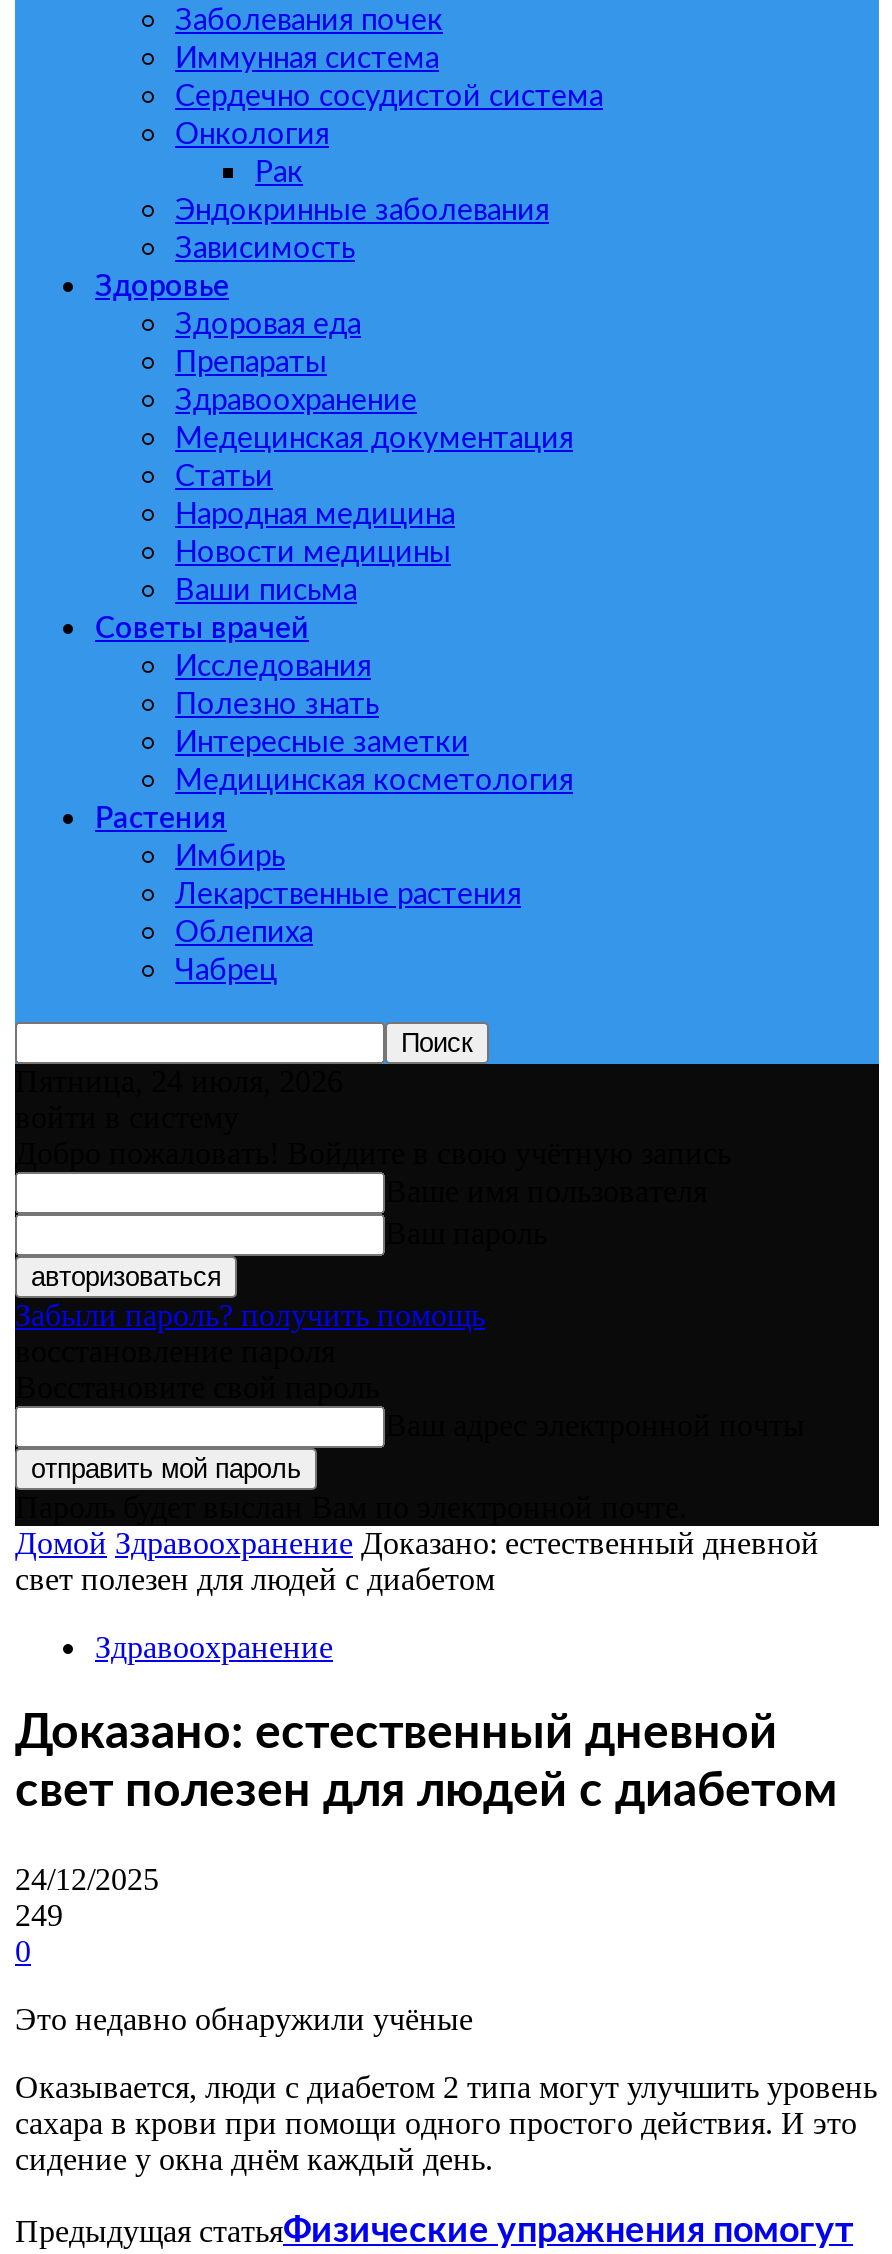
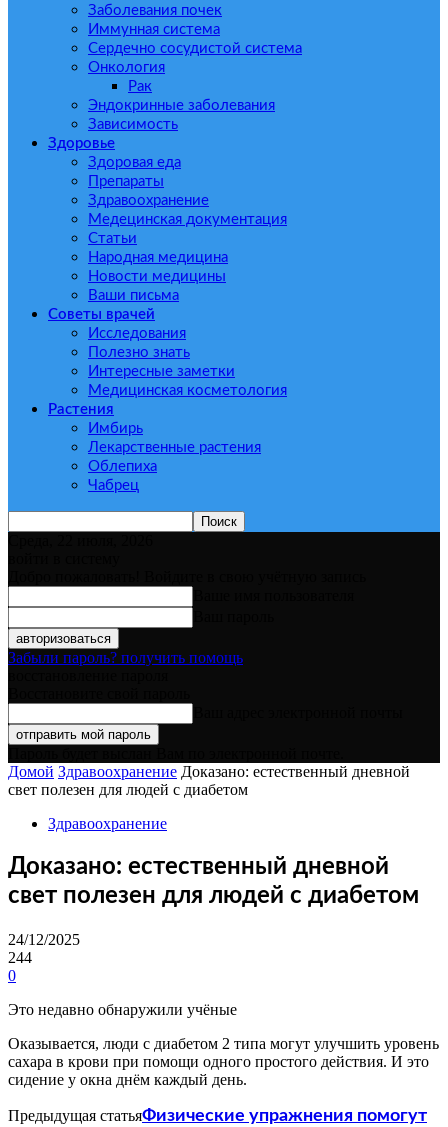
[15,1064,343,1098] Пятница, 24 июля, 2026 -> [8,532,153,549] Среда, 22 июля, 2026
[15,1898,63,1932] 249 -> [8,949,32,966] 244

